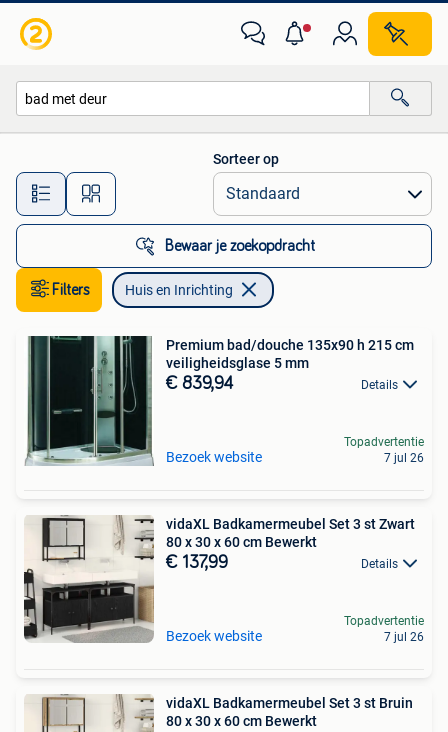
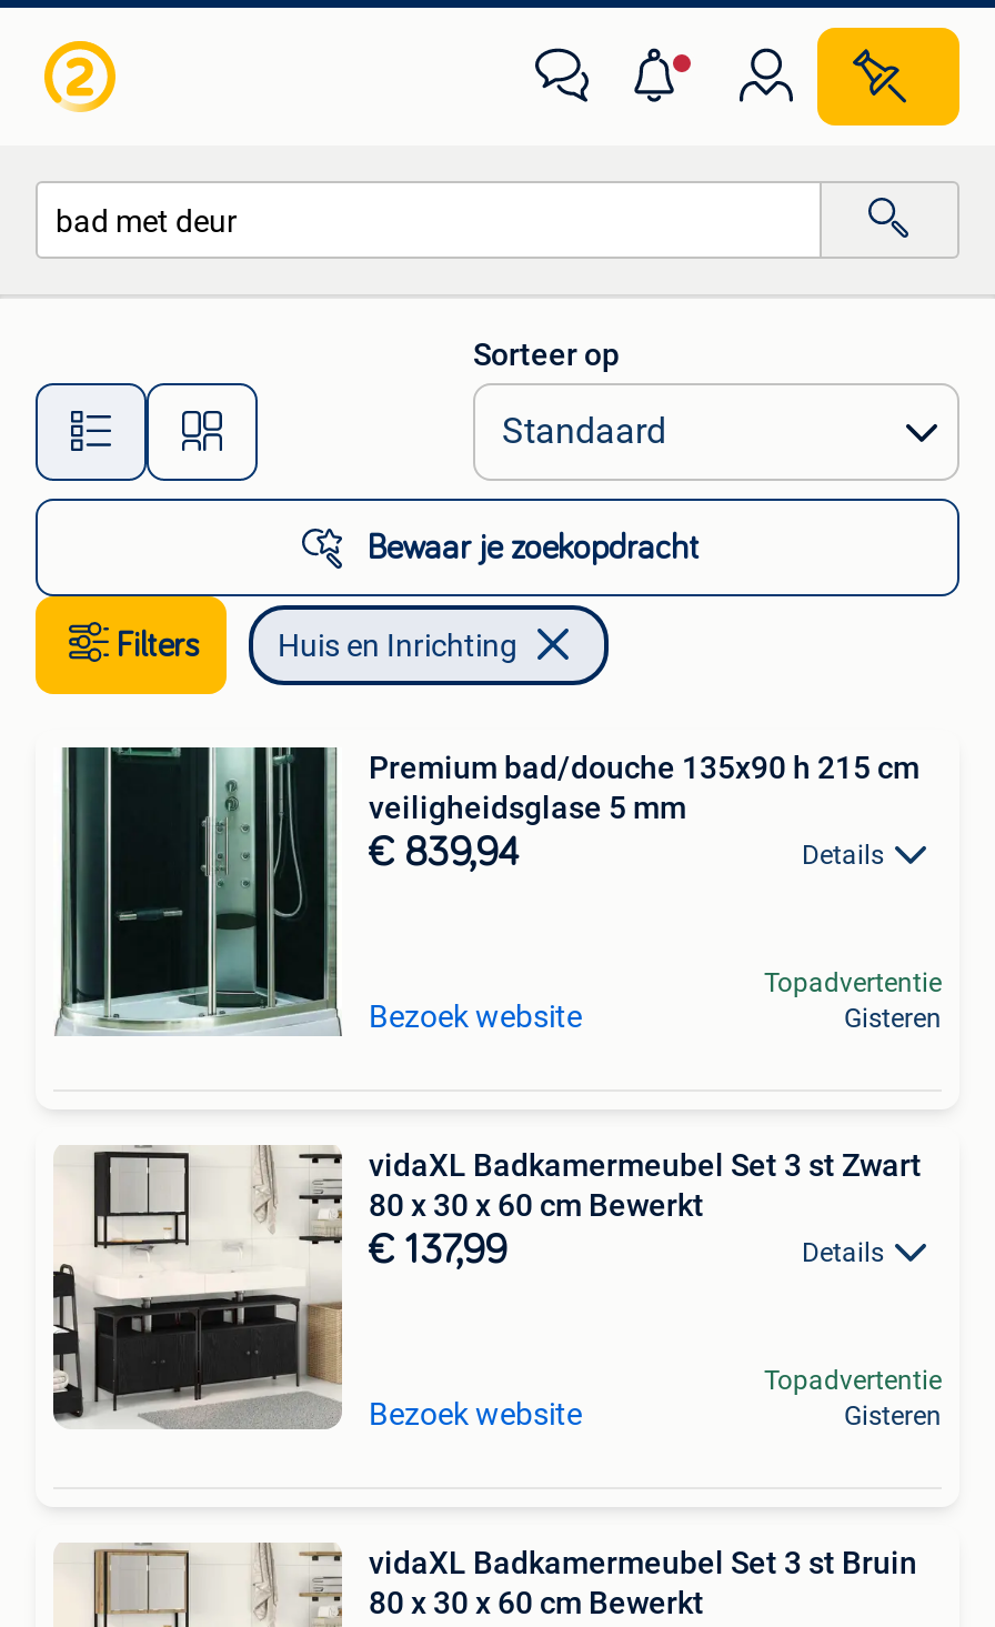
[384,451,424,465] 7 jul 26 -> [844,1003,942,1034] Gisteren
[384,630,424,644] 7 jul 26 -> [844,1400,942,1432] Gisteren

